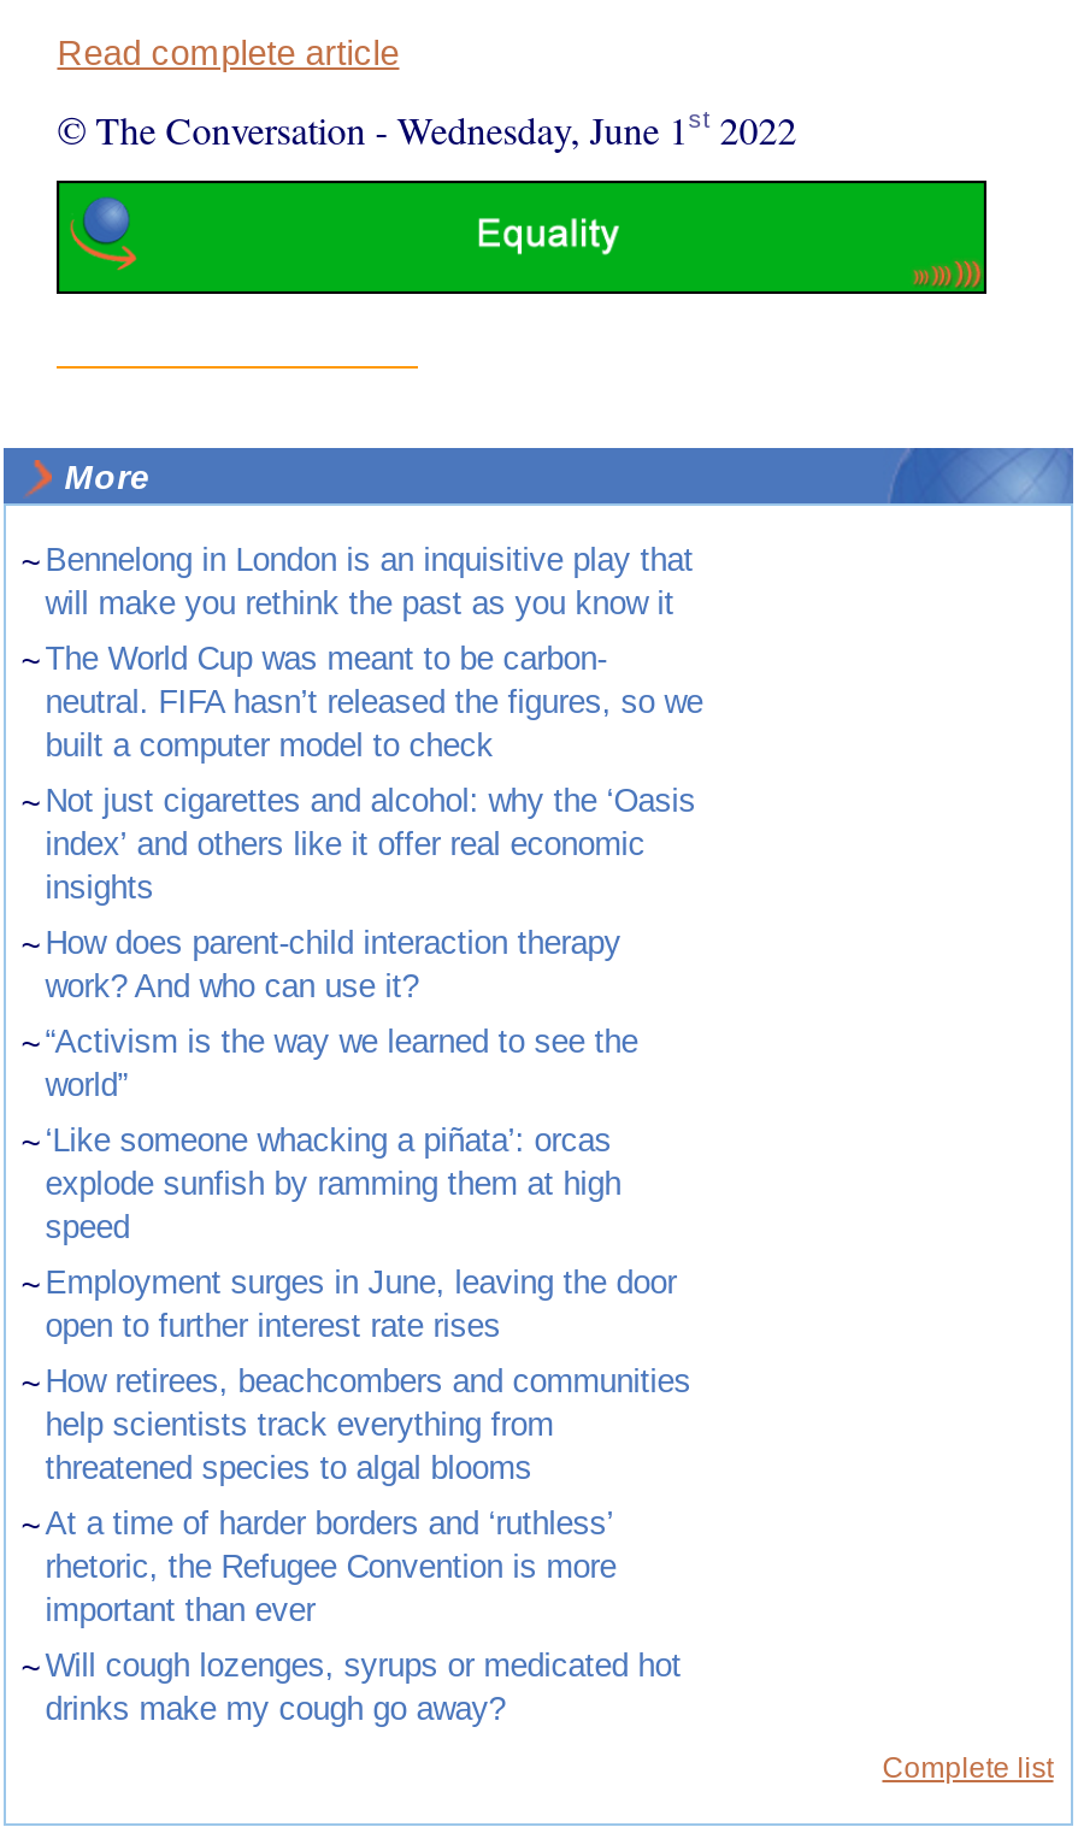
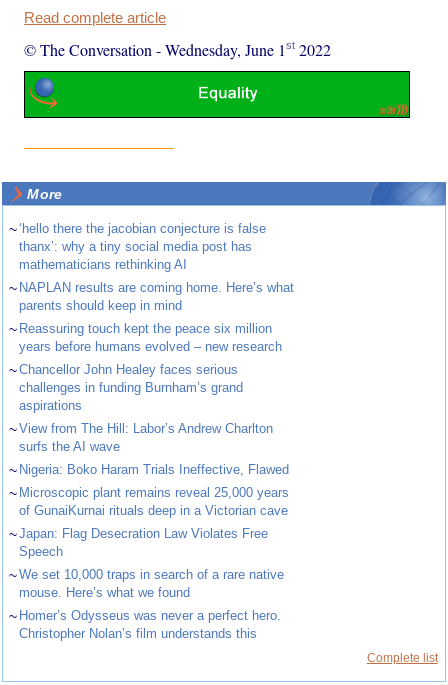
[21,543,703,1728] ~ Bennelong in London is an inquisitive play that | will make you rethink the past as you know it | ~ The World Cup was meant to be carbon- | neutral. FIFA hasn’t released the figures, so we | built a computer model to check | ~ Not just cigarettes and alcohol: why the ‘Oasis | index’ and others like it offer real economic | insights | ~ How does parent-child interaction therapy | work? And who can use it? | ~ “Activism is the way we learned to see the | world” | ~ ‘Like someone whacking a piñata’: orcas | explode sunfish by ramming them at high | speed | ~ Employment surges in June, leaving the door | open to further interest rate rises | ~ How retirees, beachcombers and communities | help scientists track everything from | threatened species to algal blooms | ~ At a time of harder borders and ‘ruthless’ | rhetoric, the Refugee Convention is more | important than ever | ~ Will cough lozenges, syrups or medicated hot | drinks make my cough go away? -> [9,221,294,641] ~ ‘hello there the jacobian conjecture is false | thanx’: why a tiny social media post has | mathematicians rethinking AI | ~ NAPLAN results are coming home. Here’s what | parents should keep in mind | ~ Reassuring touch kept the peace six million | years before humans evolved – new research | ~ Chancellor John Healey faces serious | challenges in funding Burnham’s grand | aspirations | ~ View from The Hill: Labor’s Andrew Charlton | surfs the AI wave | ~ Nigeria: Boko Haram Trials Ineffective, Flawed | ~ Microscopic plant remains reveal 25,000 years | of GunaiKurnai rituals deep in a Victorian cave | ~ Japan: Flag Desecration Law Violates Free | Speech | ~ We set 10,000 traps in search of a rare native | mouse. Here’s what we found | ~ Homer’s Odysseus was never a perfect hero. | Christopher Nolan’s film understands this

